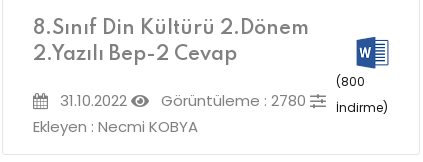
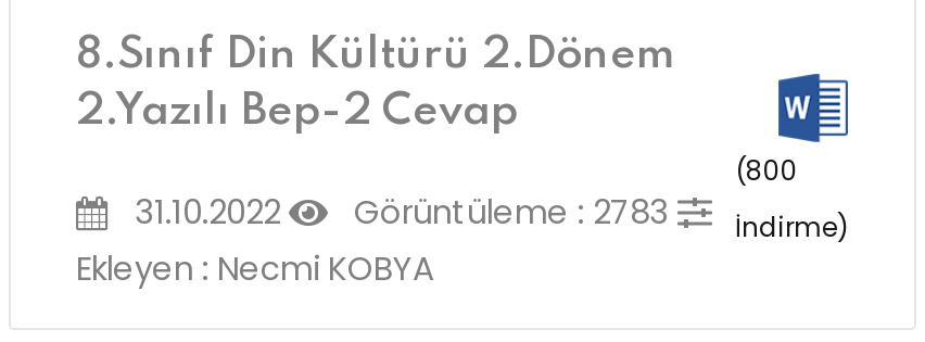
[56,90,388,115] 31.10.2022 Görüntüleme : 2780 İndirme) -> [126,189,848,244] 31.10.2022 Görüntüleme : 2783 İndirme)

